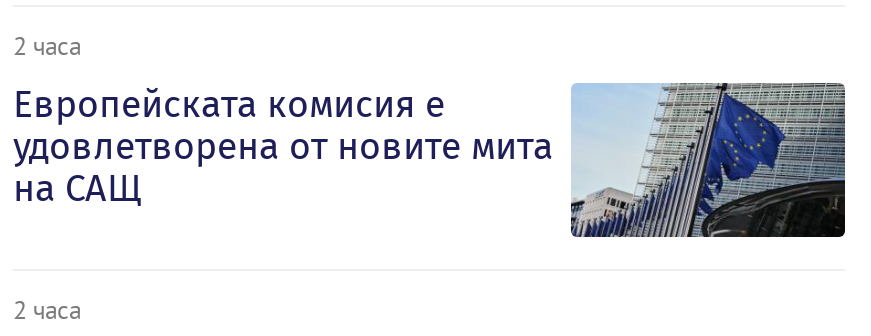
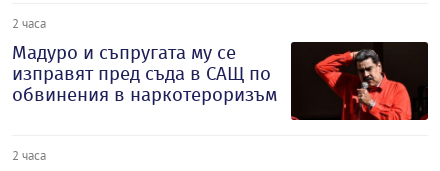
[13,81,847,239] [image] | Европейската комисия е | удовлетворена от новите мита | на САЩ -> [12,41,429,121] [image] | Мадуро и съпругата му се | изправят пред съда в САЩ по | обвинения в наркотероризъм

